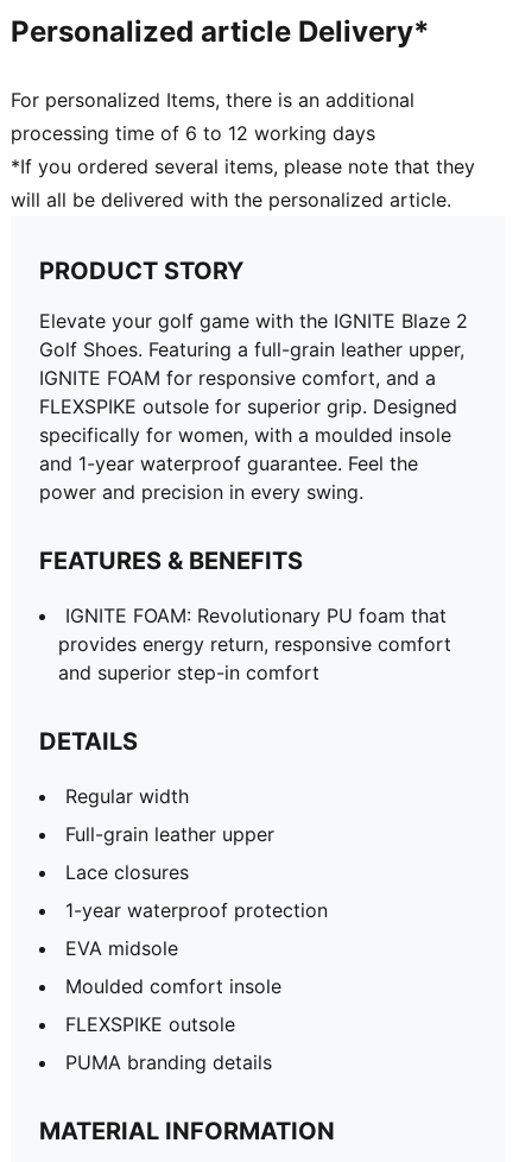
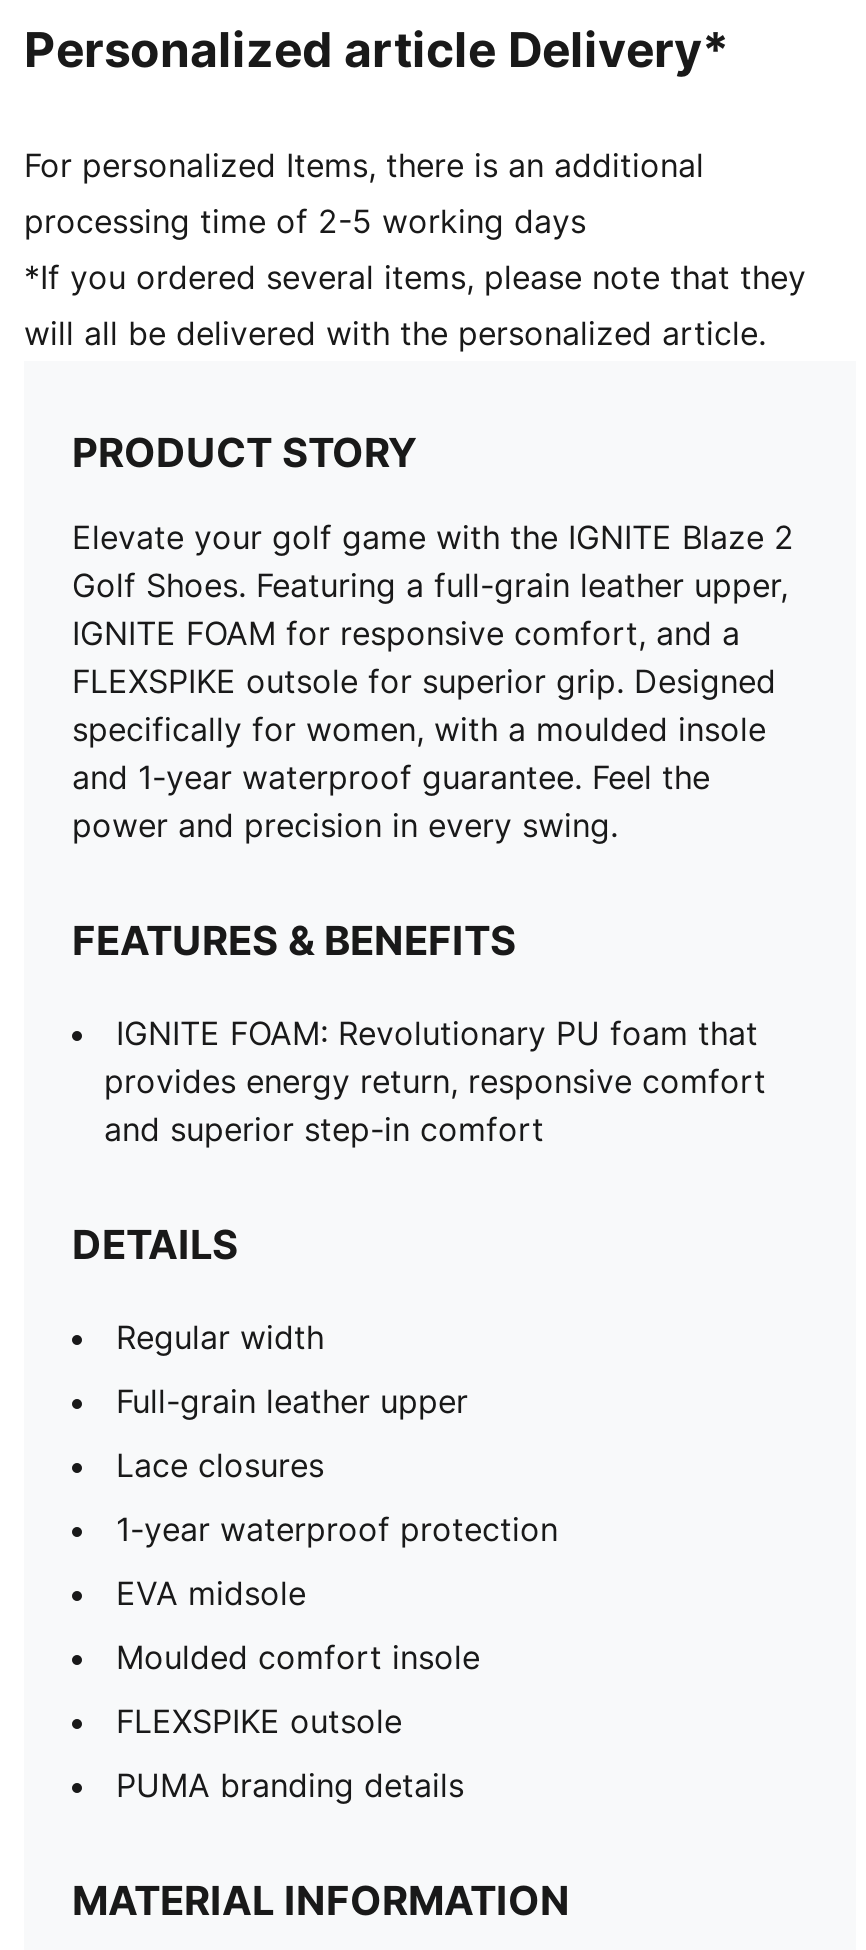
[11,121,375,145] processing time of 6 to 12 working days -> [24,201,586,241] processing time of 2-5 working days

